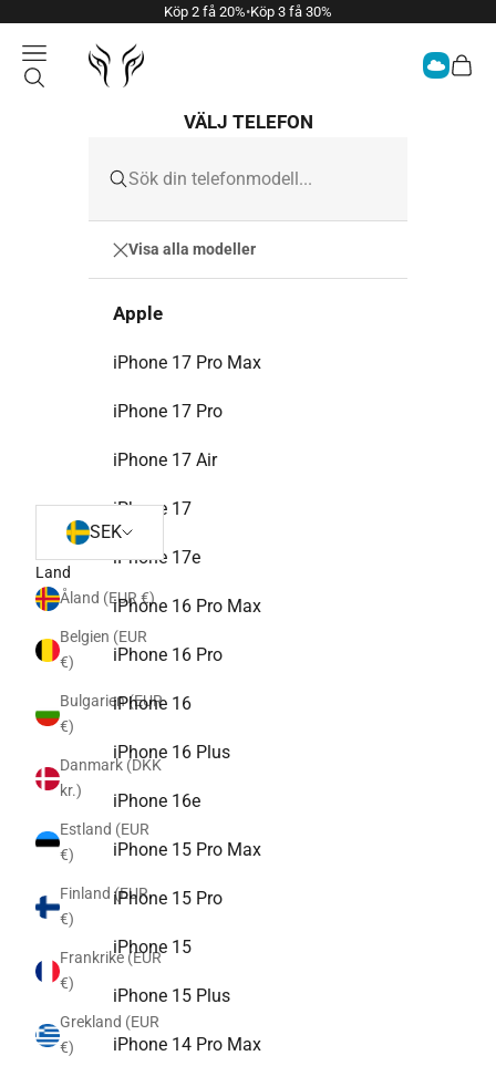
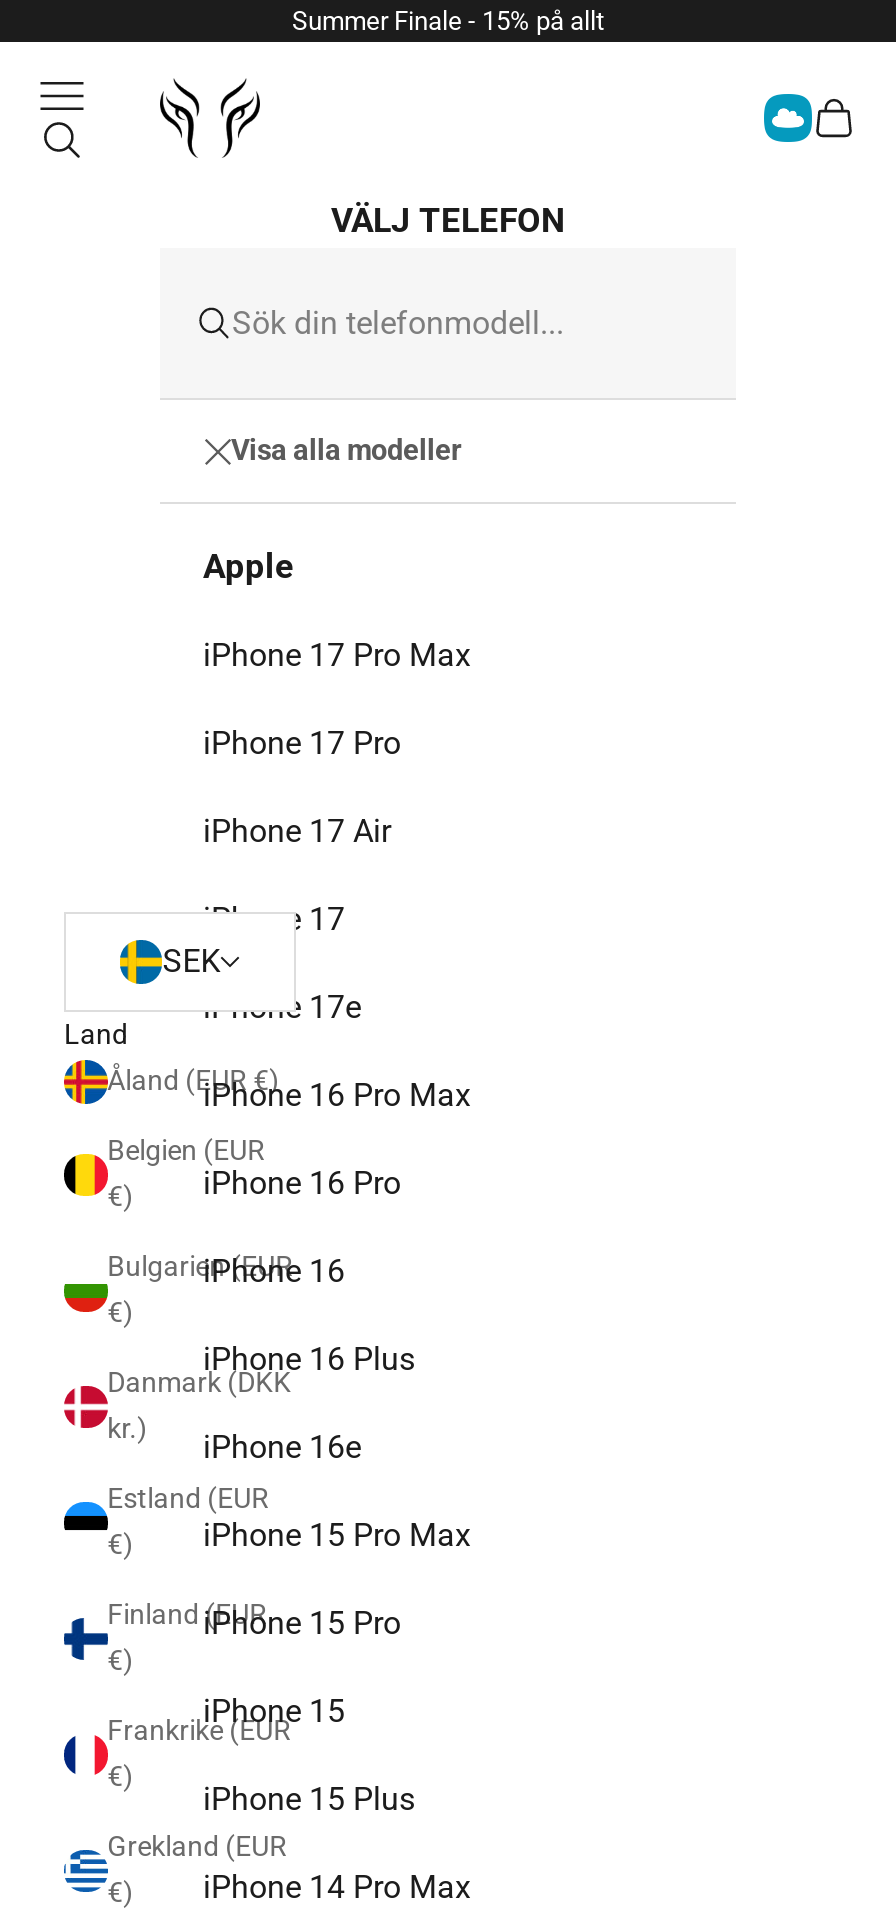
[164,3,332,20] Köp 2 få 20%•Köp 3 få 30% -> [292,6,604,36] Summer Finale - 15% på allt

